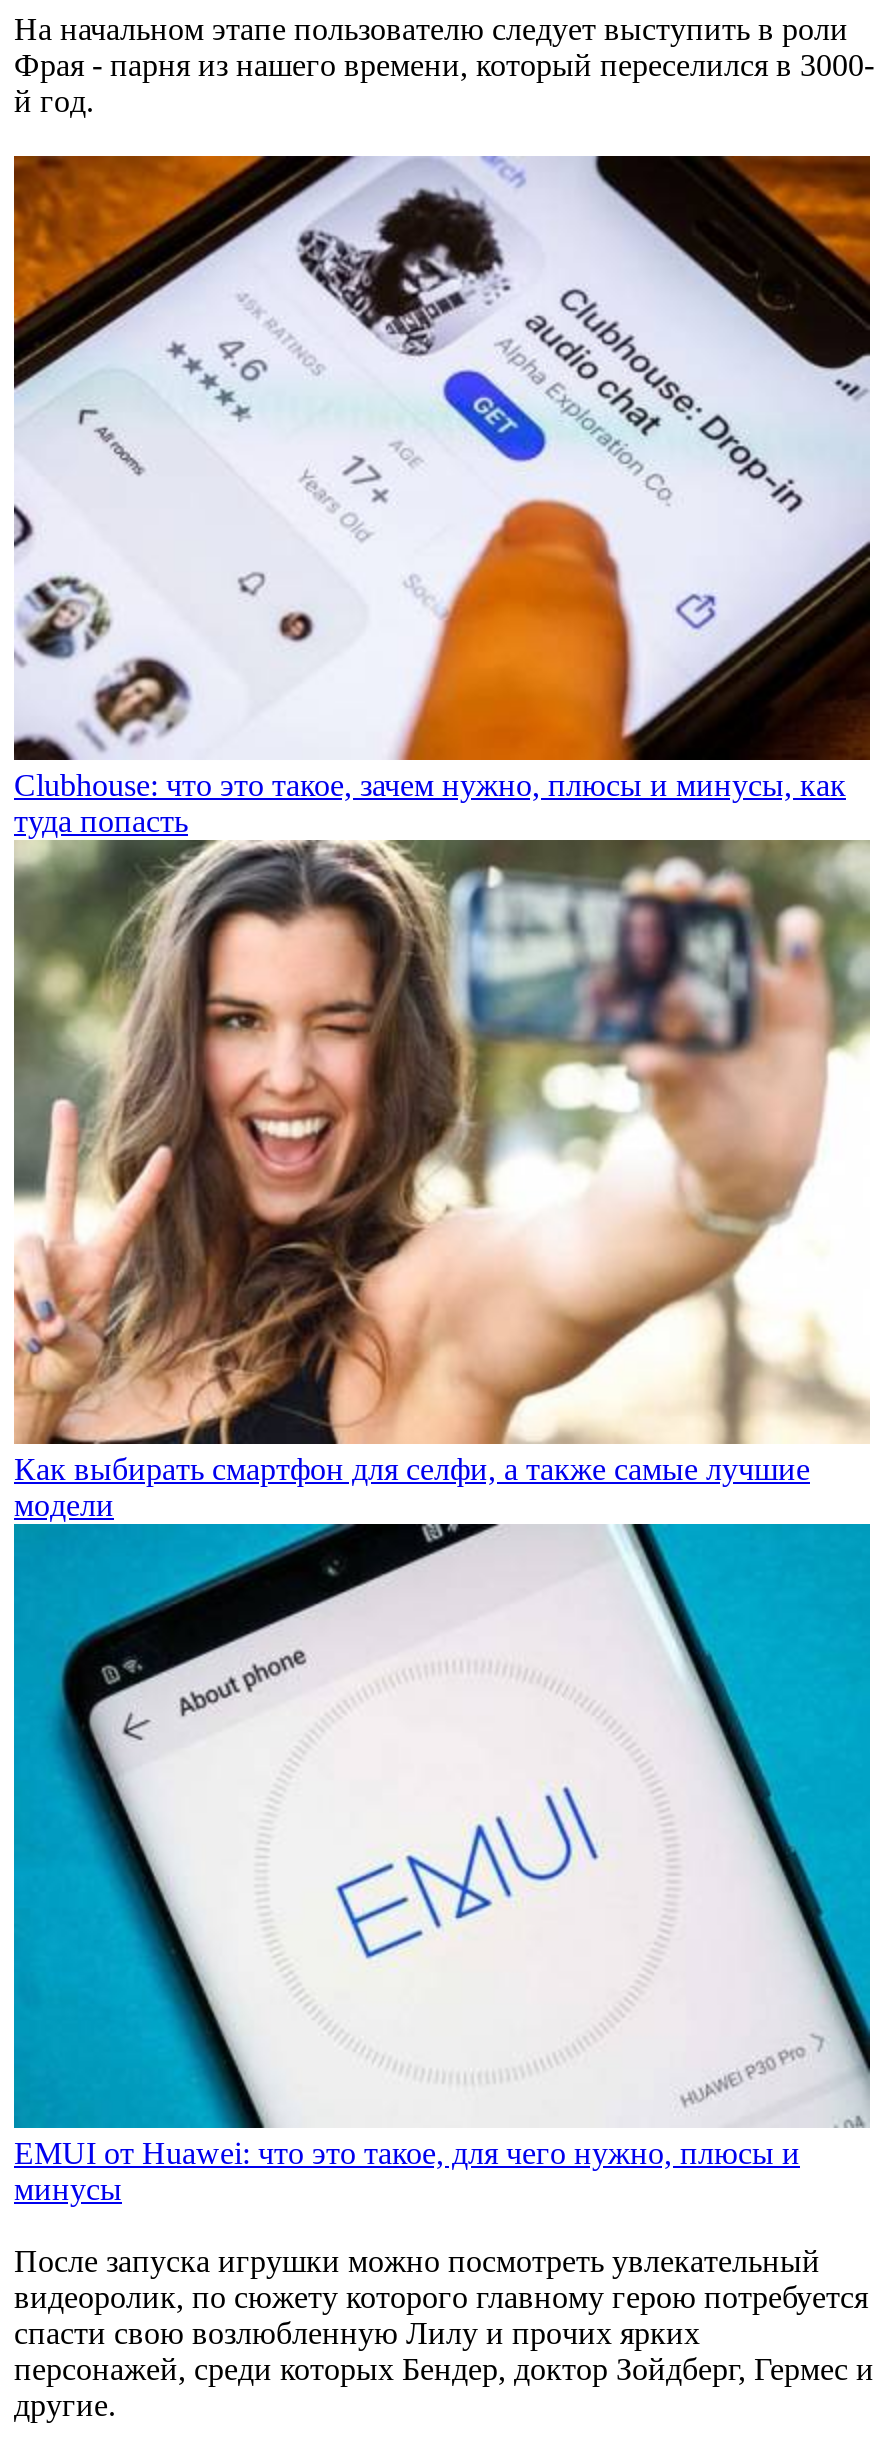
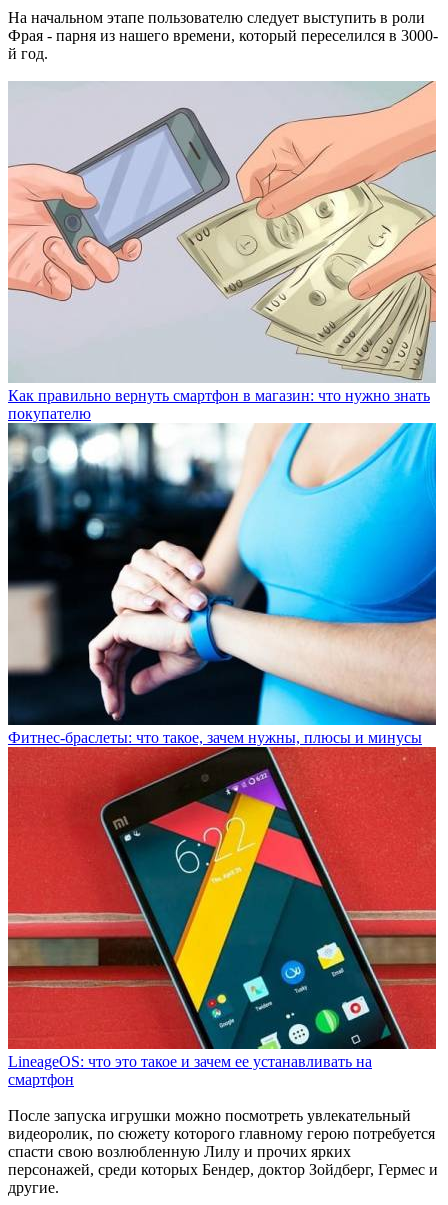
[12,154,872,838] [image] | Clubhouse: что это такое, зачем нужно, плюсы и минусы, как | туда попасть -> [8,81,437,422] [image] | Как правильно вернуть смартфон в магазин: что нужно знать | покупателю
[12,852,872,1522] [image] | Как выбирать смартфон для селфи, а также самые лучшие | модели -> [7,422,437,746] [image] | Фитнес-браслеты: что такое, зачем нужны, плюсы и минусы
[12,1536,872,2206] [image] | EMUI от Huawei: что это такое, для чего нужно, плюсы и | минусы -> [7,753,437,1088] [image] | LineageOS: что это такое и зачем ее устанавливать на | смартфон

